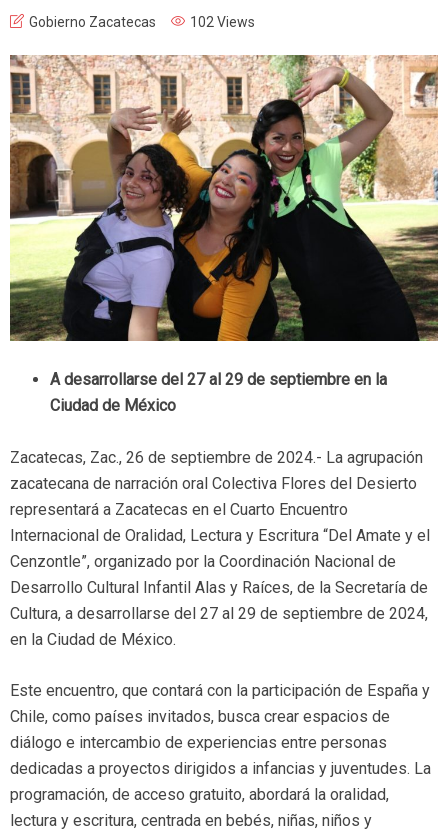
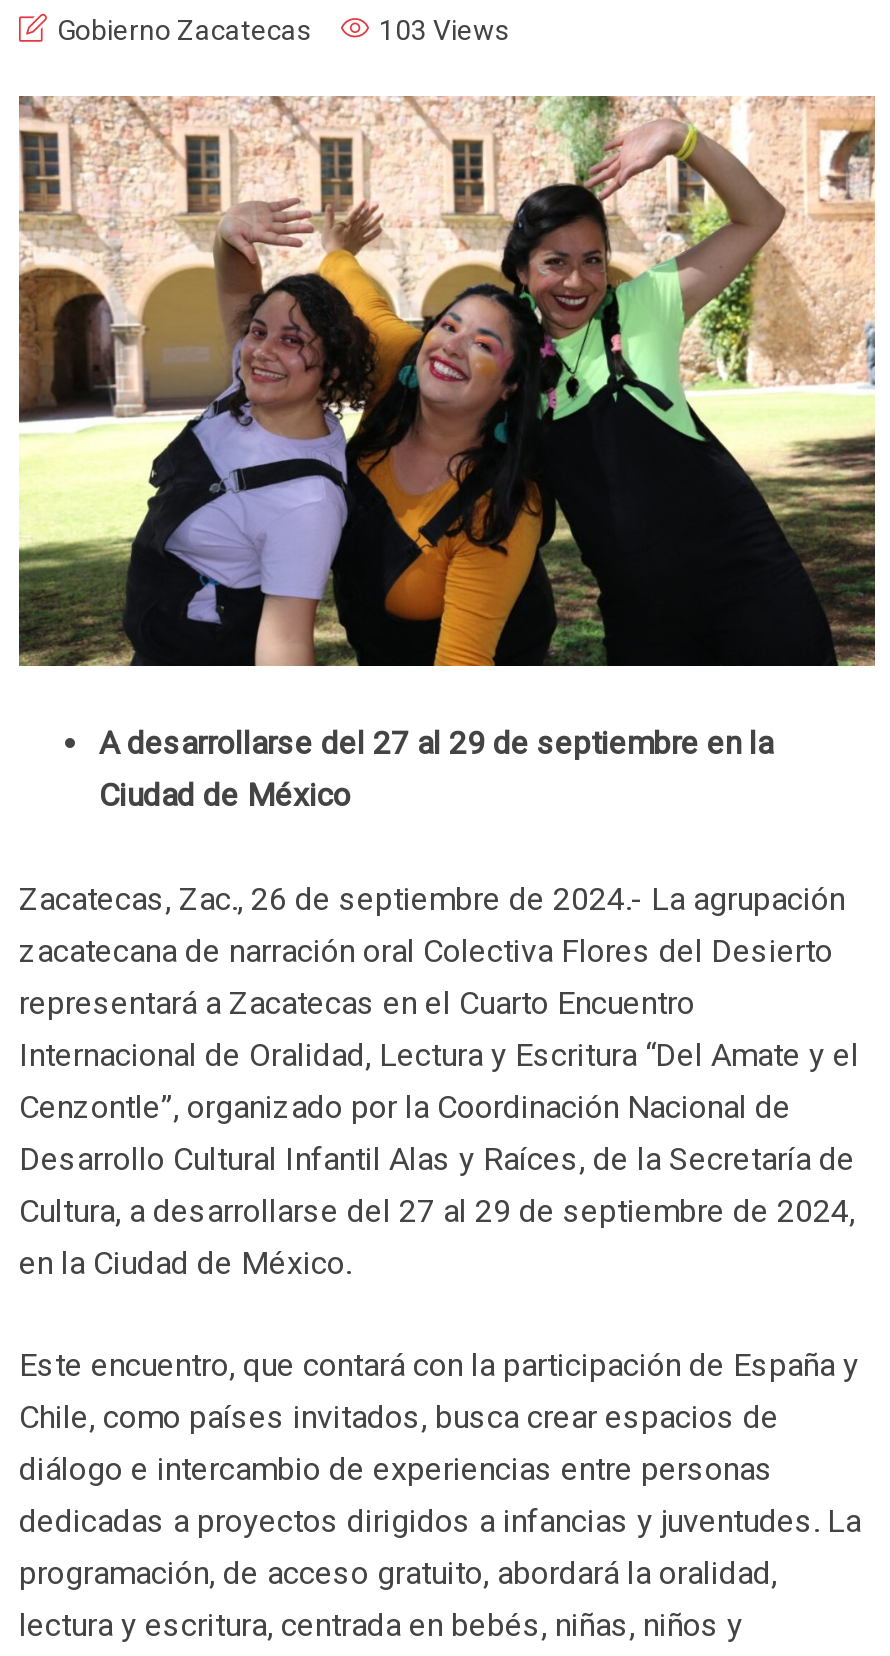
[190,14,255,30] 102 Views -> [379,14,509,46] 103 Views

